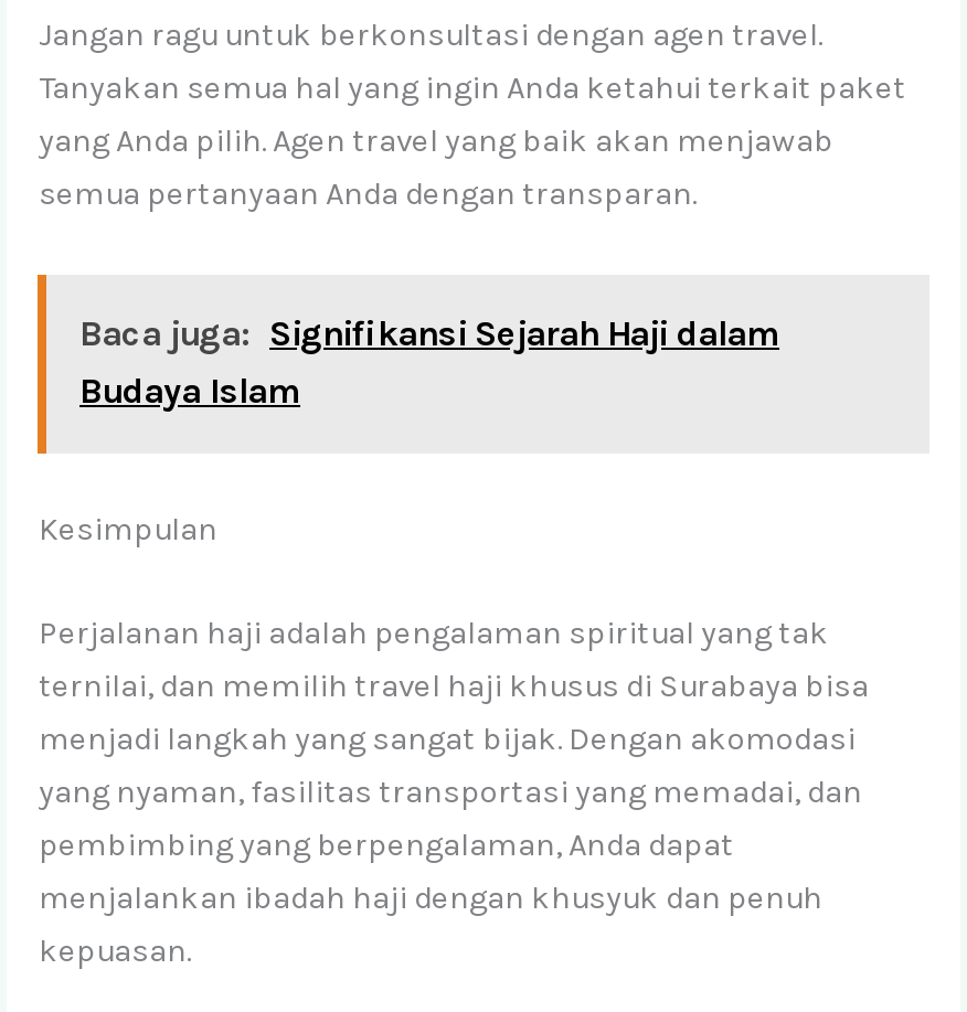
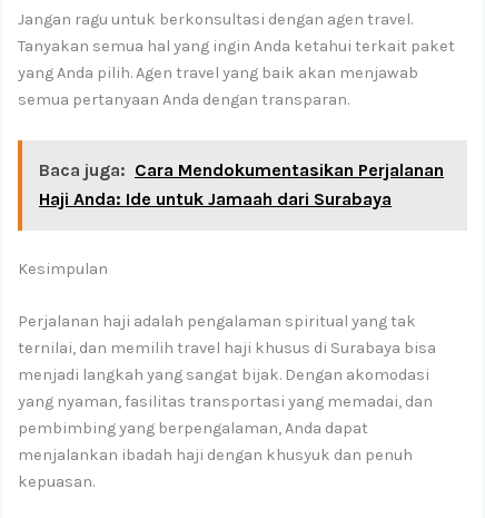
[79,313,779,412] Baca juga: Signifikansi Sejarah Haji dalam | Budaya Islam -> [39,160,444,210] Baca juga: Cara Mendokumentasikan Perjalanan | Haji Anda: Ide untuk Jamaah dari Surabaya

